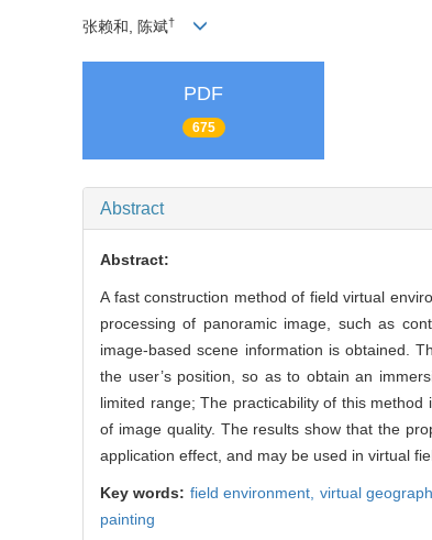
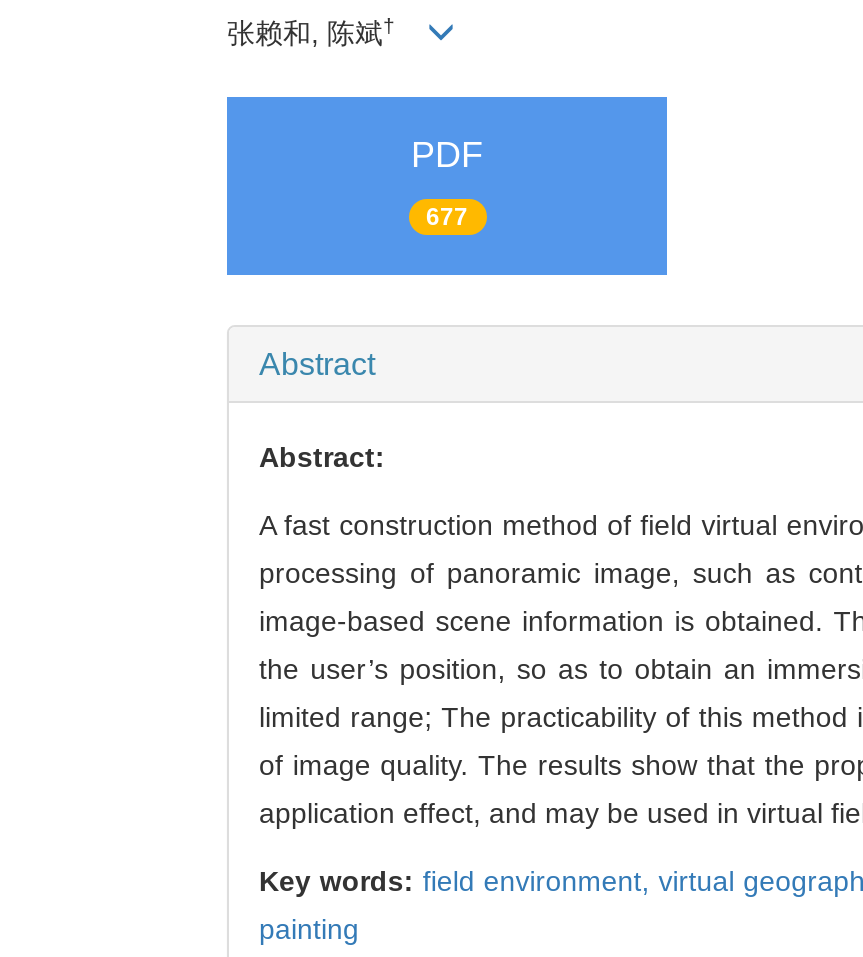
[192,120,215,136] 675 -> [426,204,468,232] 677

